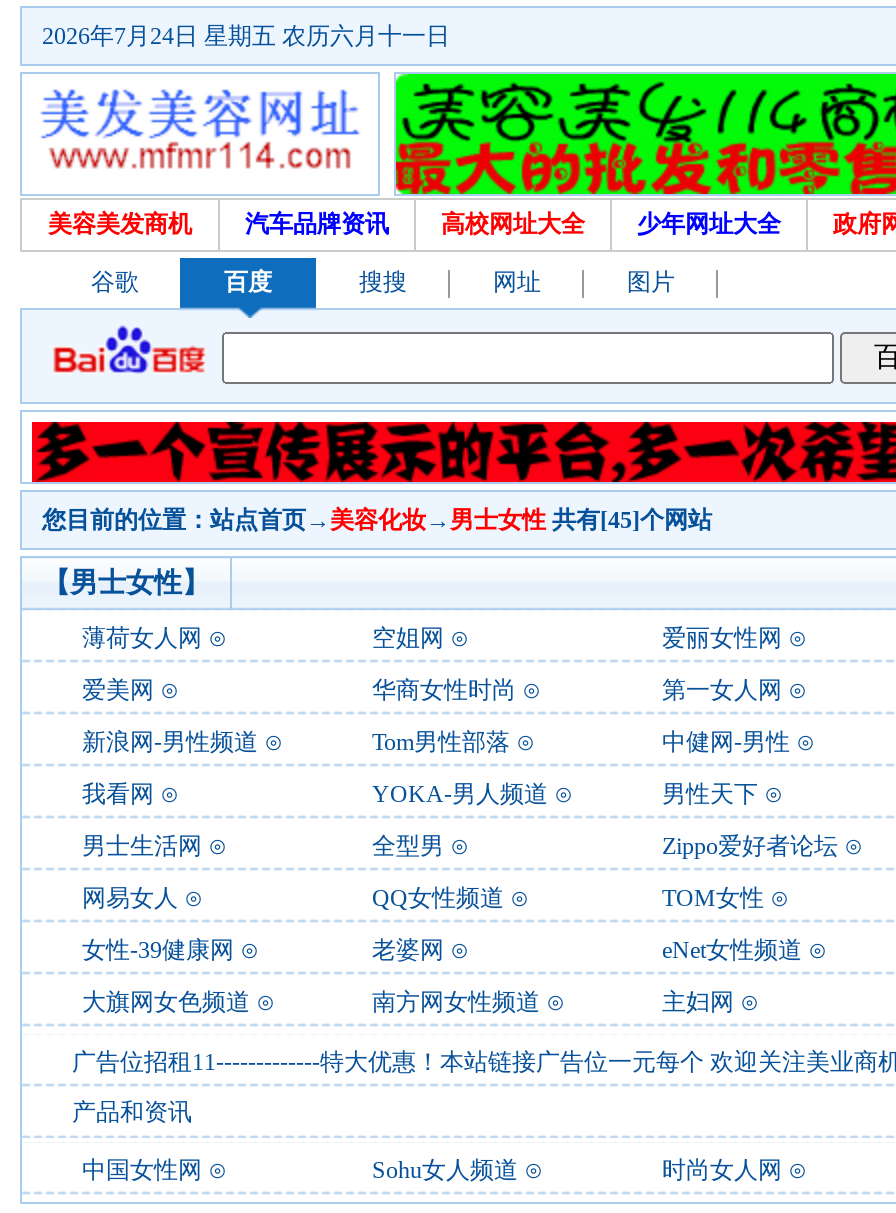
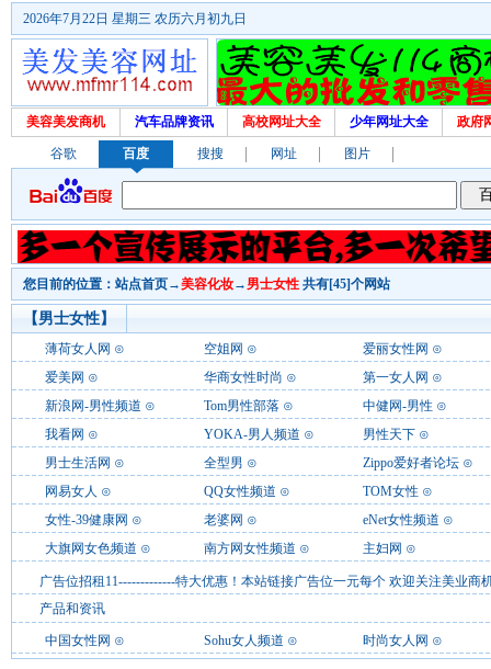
[42,22,450,50] 2026年7月24日 星期五 农历六月十一日 -> [23,11,247,26] 2026年7月22日 星期三 农历六月初九日

